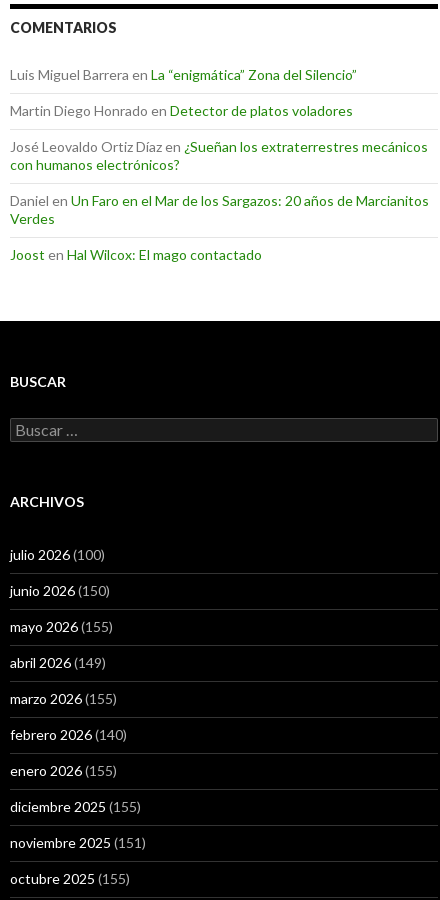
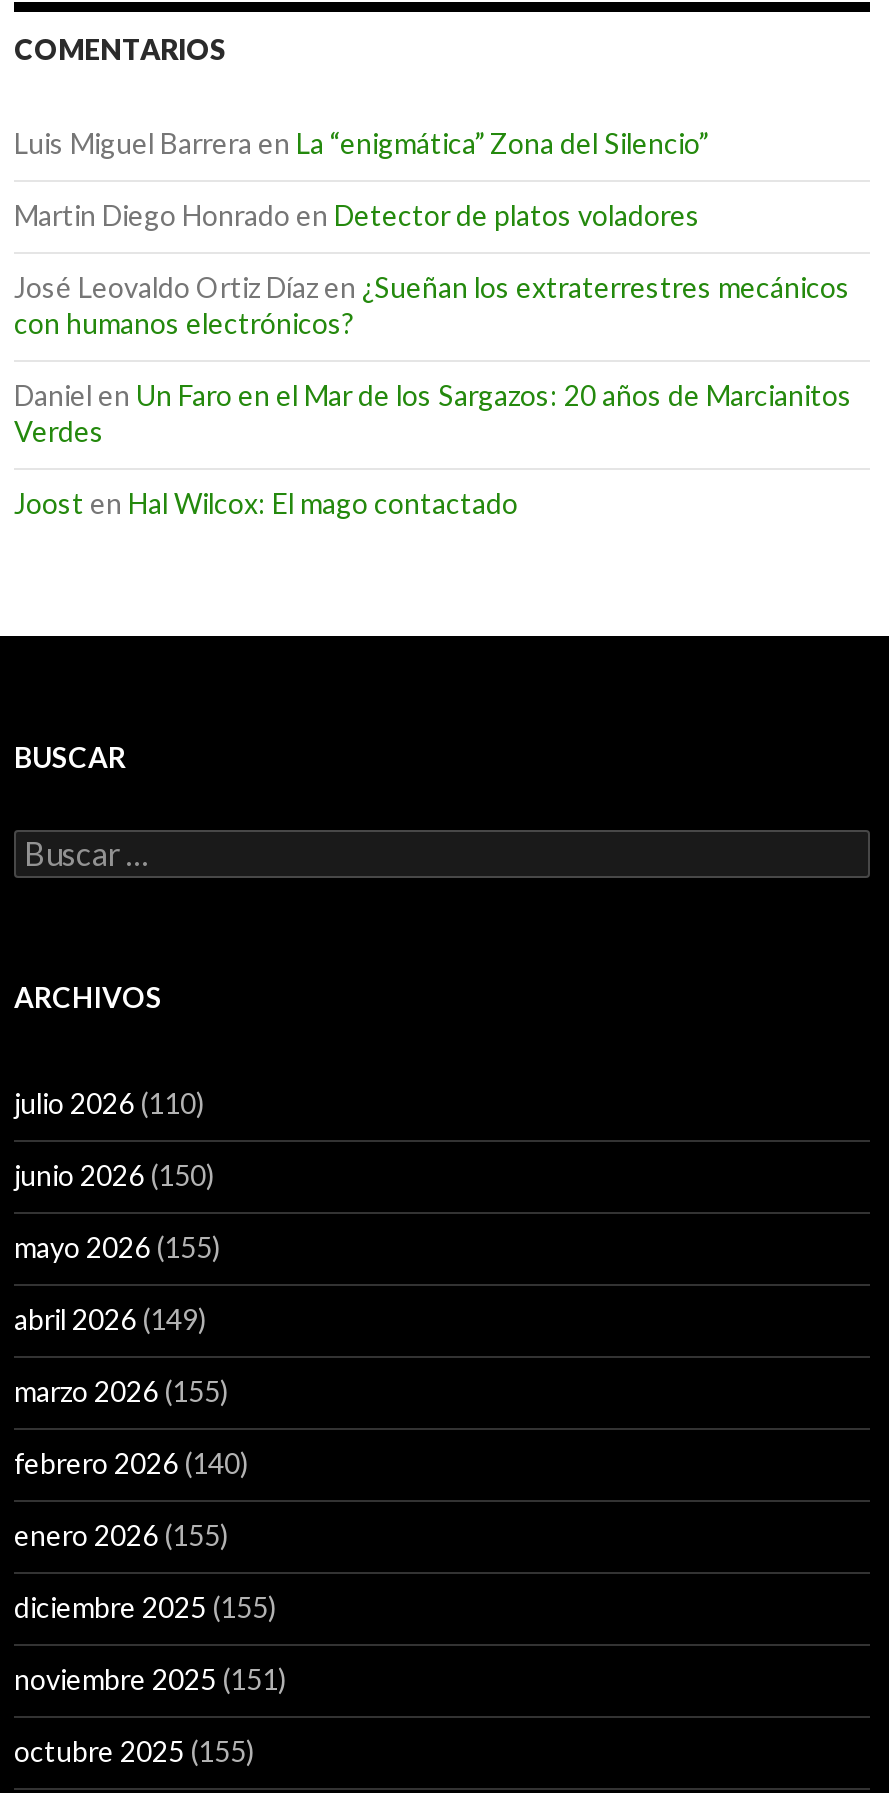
[10,545,105,562] julio 2026 (100) -> [14,1085,204,1119] julio 2026 (110)

